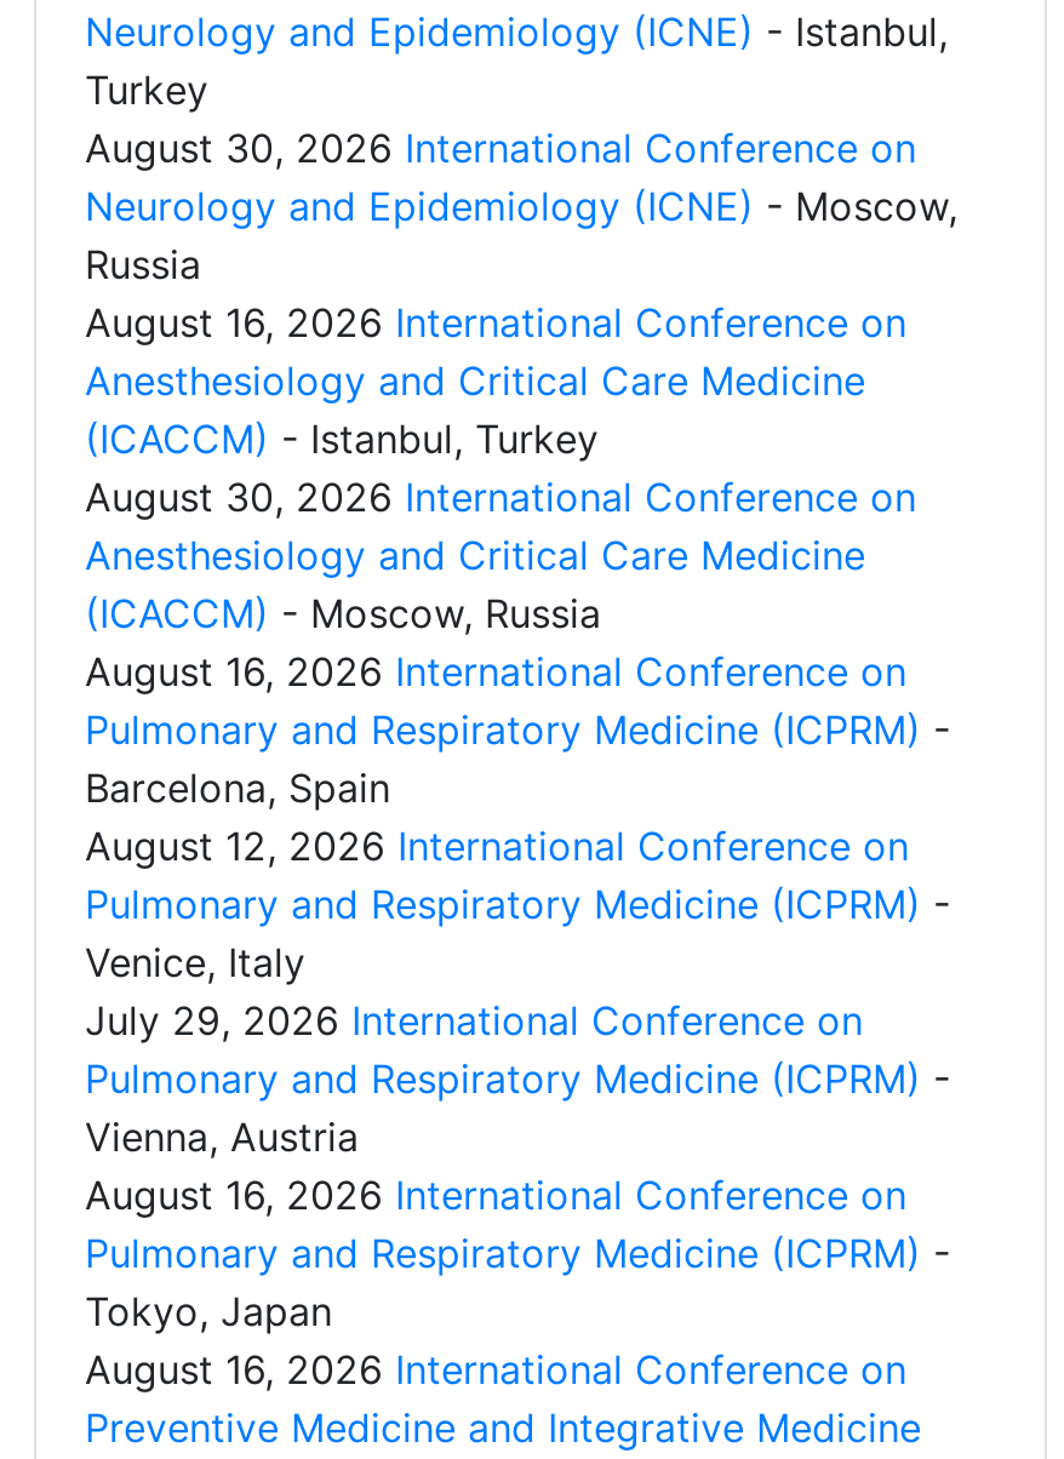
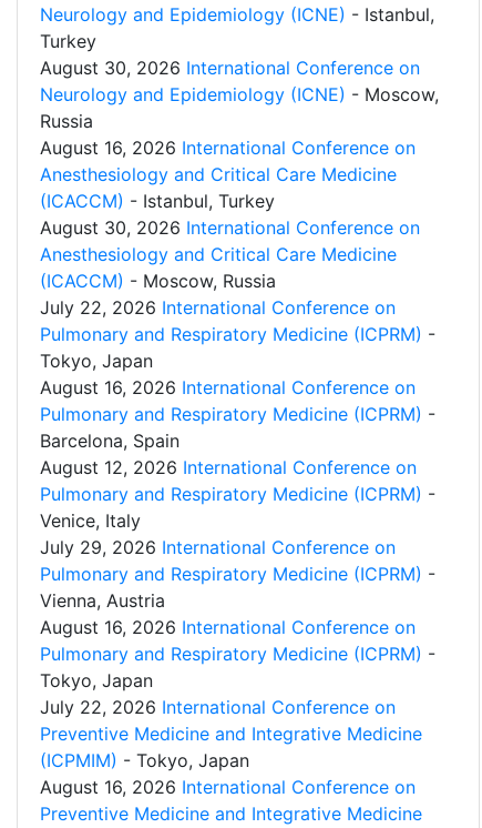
none -> [40,296,435,372] July 22, 2026 International Conference on | Pulmonary and Respiratory Medicine (ICPRM) - | Tokyo, Japan
none -> [40,696,422,771] July 22, 2026 International Conference on | Preventive Medicine and Integrative Medicine | (ICPMIM) - Tokyo, Japan

